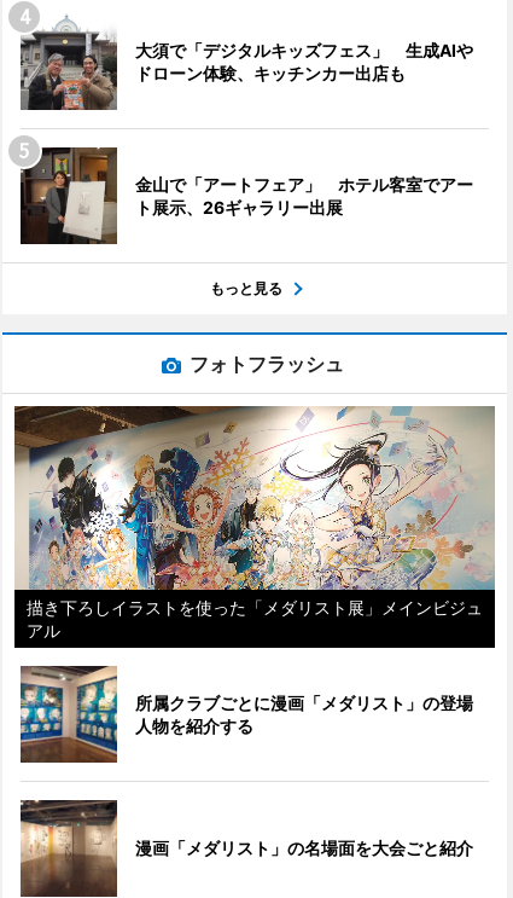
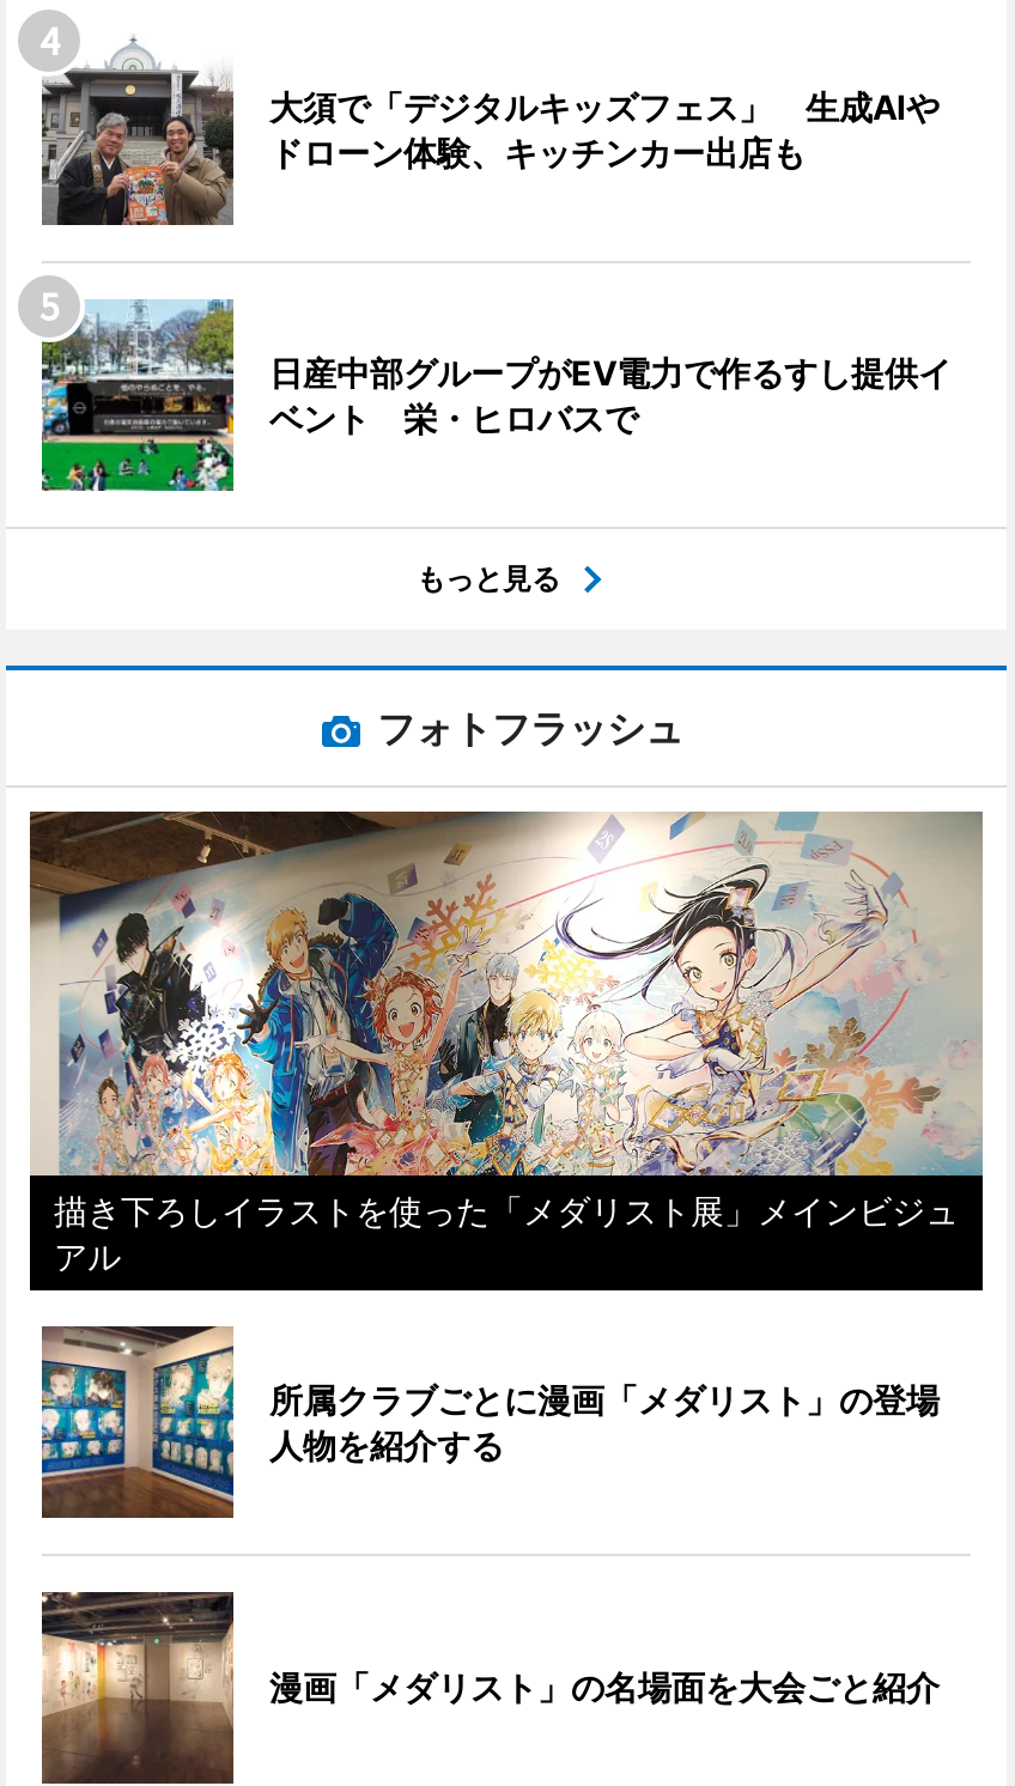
[19,146,473,245] [image] | 金山で「アートフェア」 ホテル客室でアー | ト展示、26ギャラリー出展 -> [39,297,952,493] [image] | 日産中部グループがEV電力で作るすし提供イ | ベント 栄・ヒロバスで

